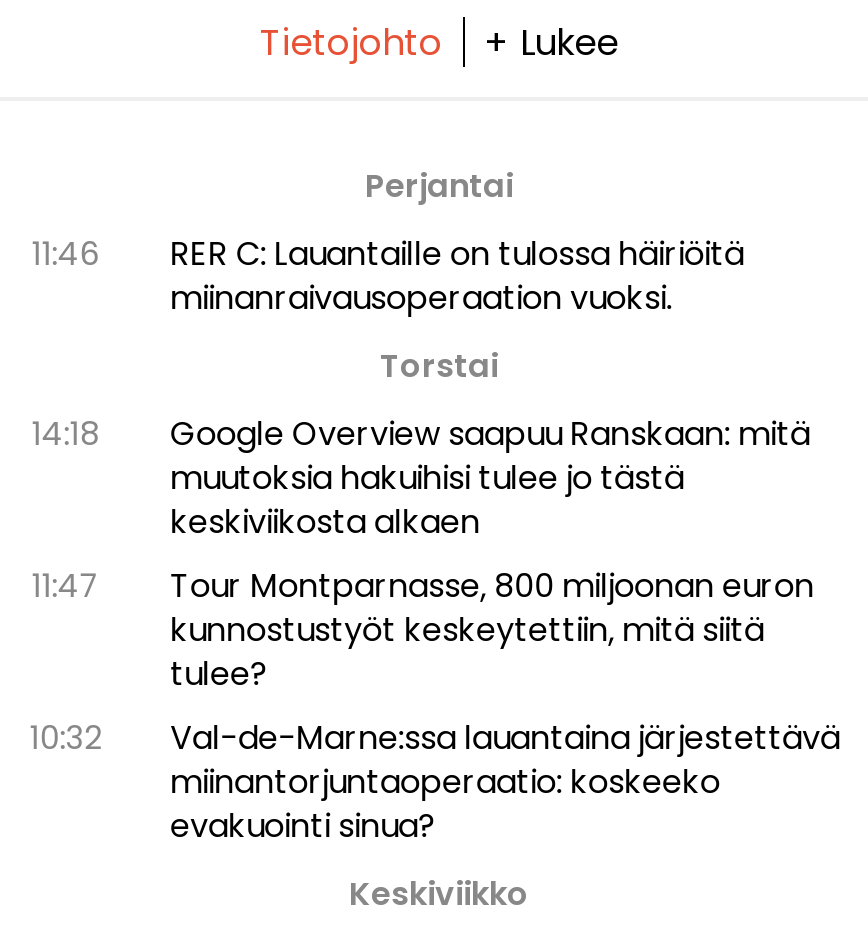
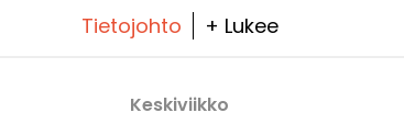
[30,162,840,848] Perjantai | 11:46 | RER C: Lauantaille on tulossa häiriöitä | miinanraivausoperaation vuoksi. | Torstai | 14:18 | Google Overview saapuu Ranskaan: mitä | muutoksia hakuihisi tulee jo tästä | keskiviikosta alkaen | 11:47 | Tour Montparnasse, 800 miljoonan euron | kunnostustyöt keskeytettiin, mitä siitä | tulee? | 10:32 | Val-de-Marne:ssa lauantaina järjestettävä | miinantorjuntaoperaatio: koskeeko | evakuointi sinua? -> none

